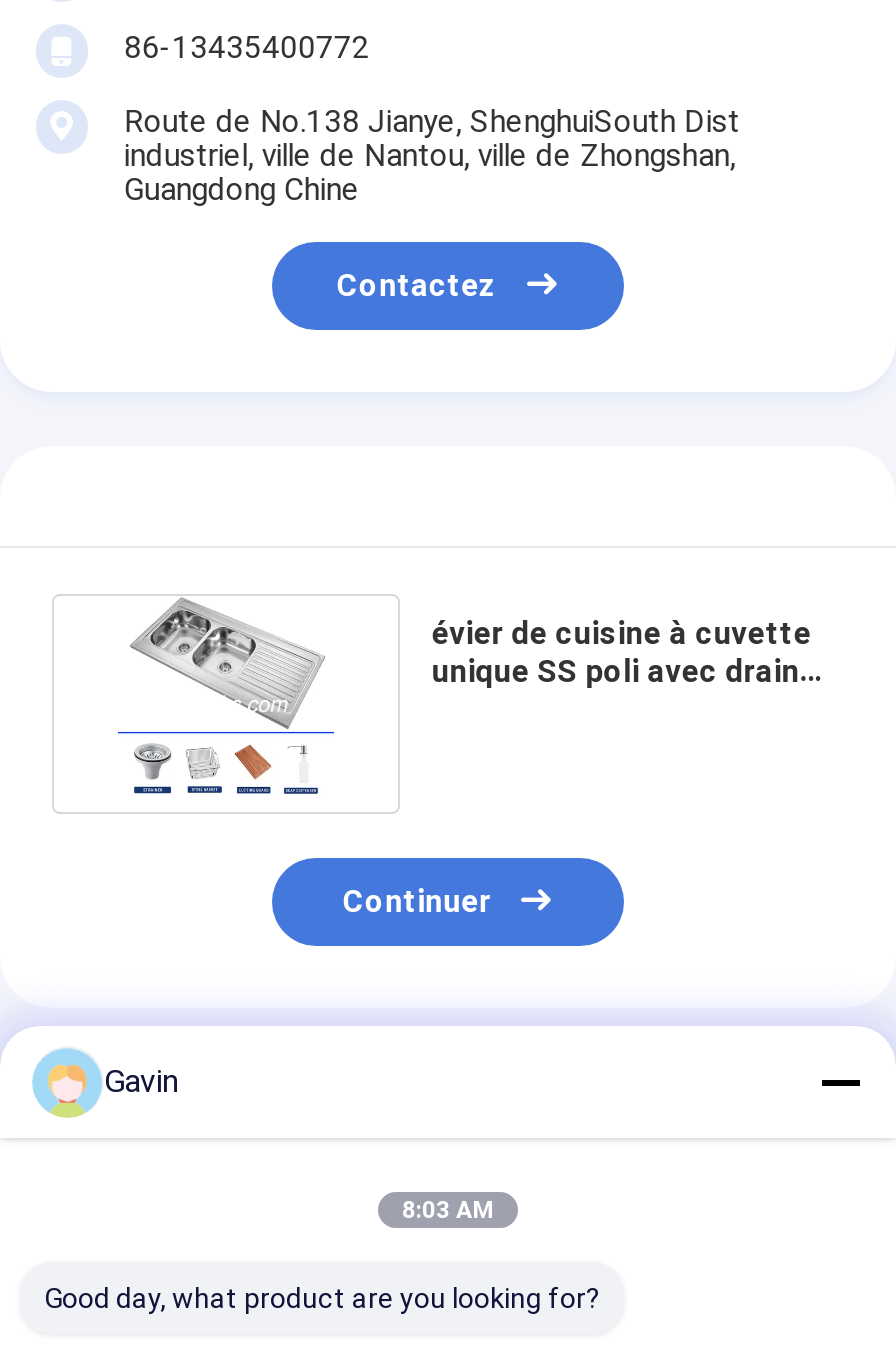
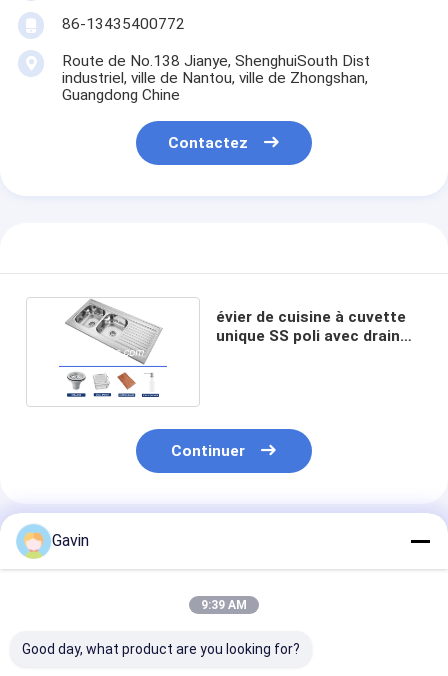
[402,1196,494,1224] 8:03 AM -> [201,598,247,612] 9:39 AM

